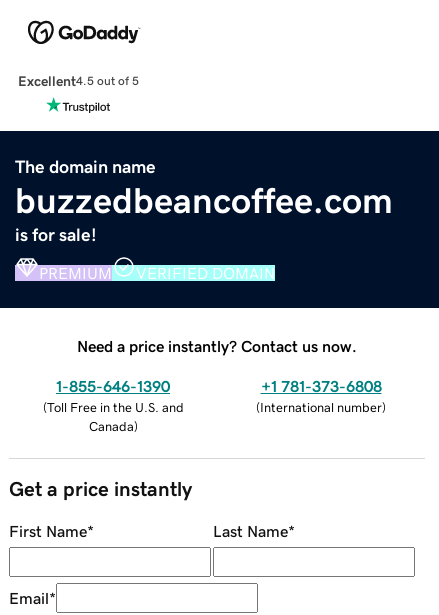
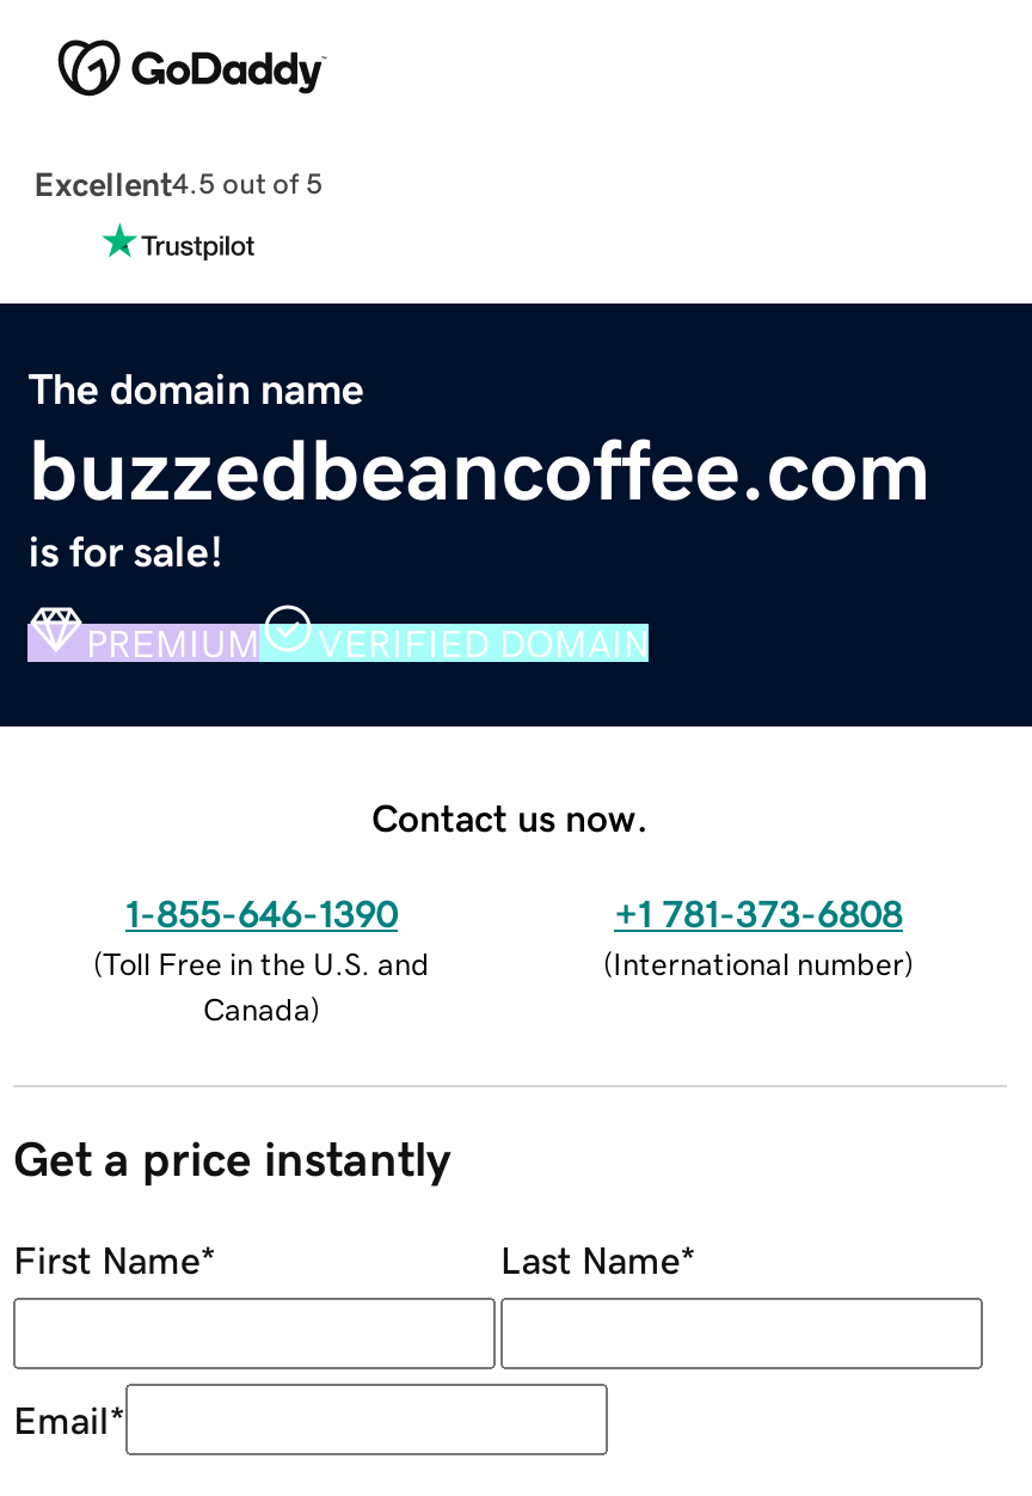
[77,338,357,354] Need a price instantly? Contact us now. -> [371,797,649,835] Contact us now.

